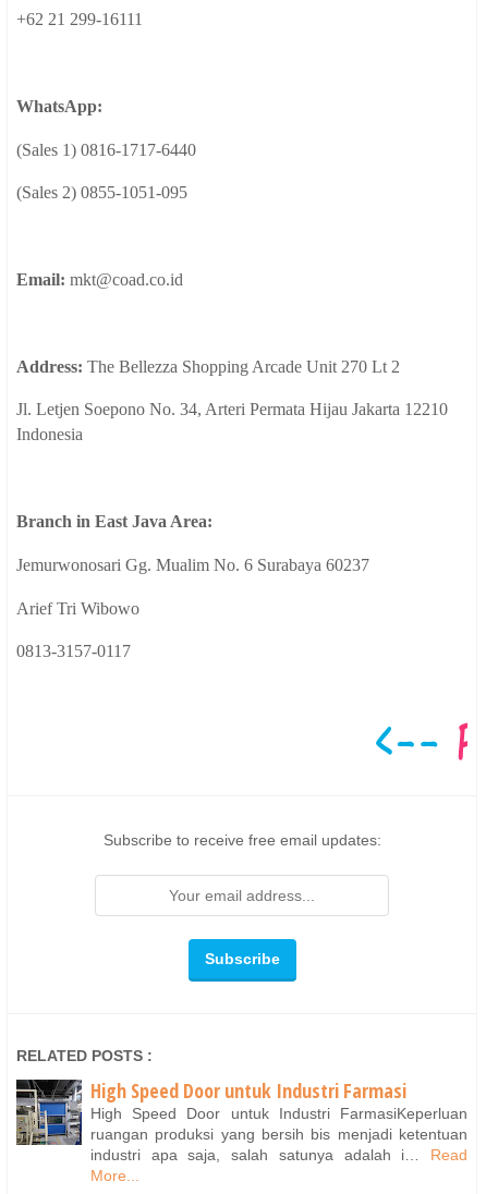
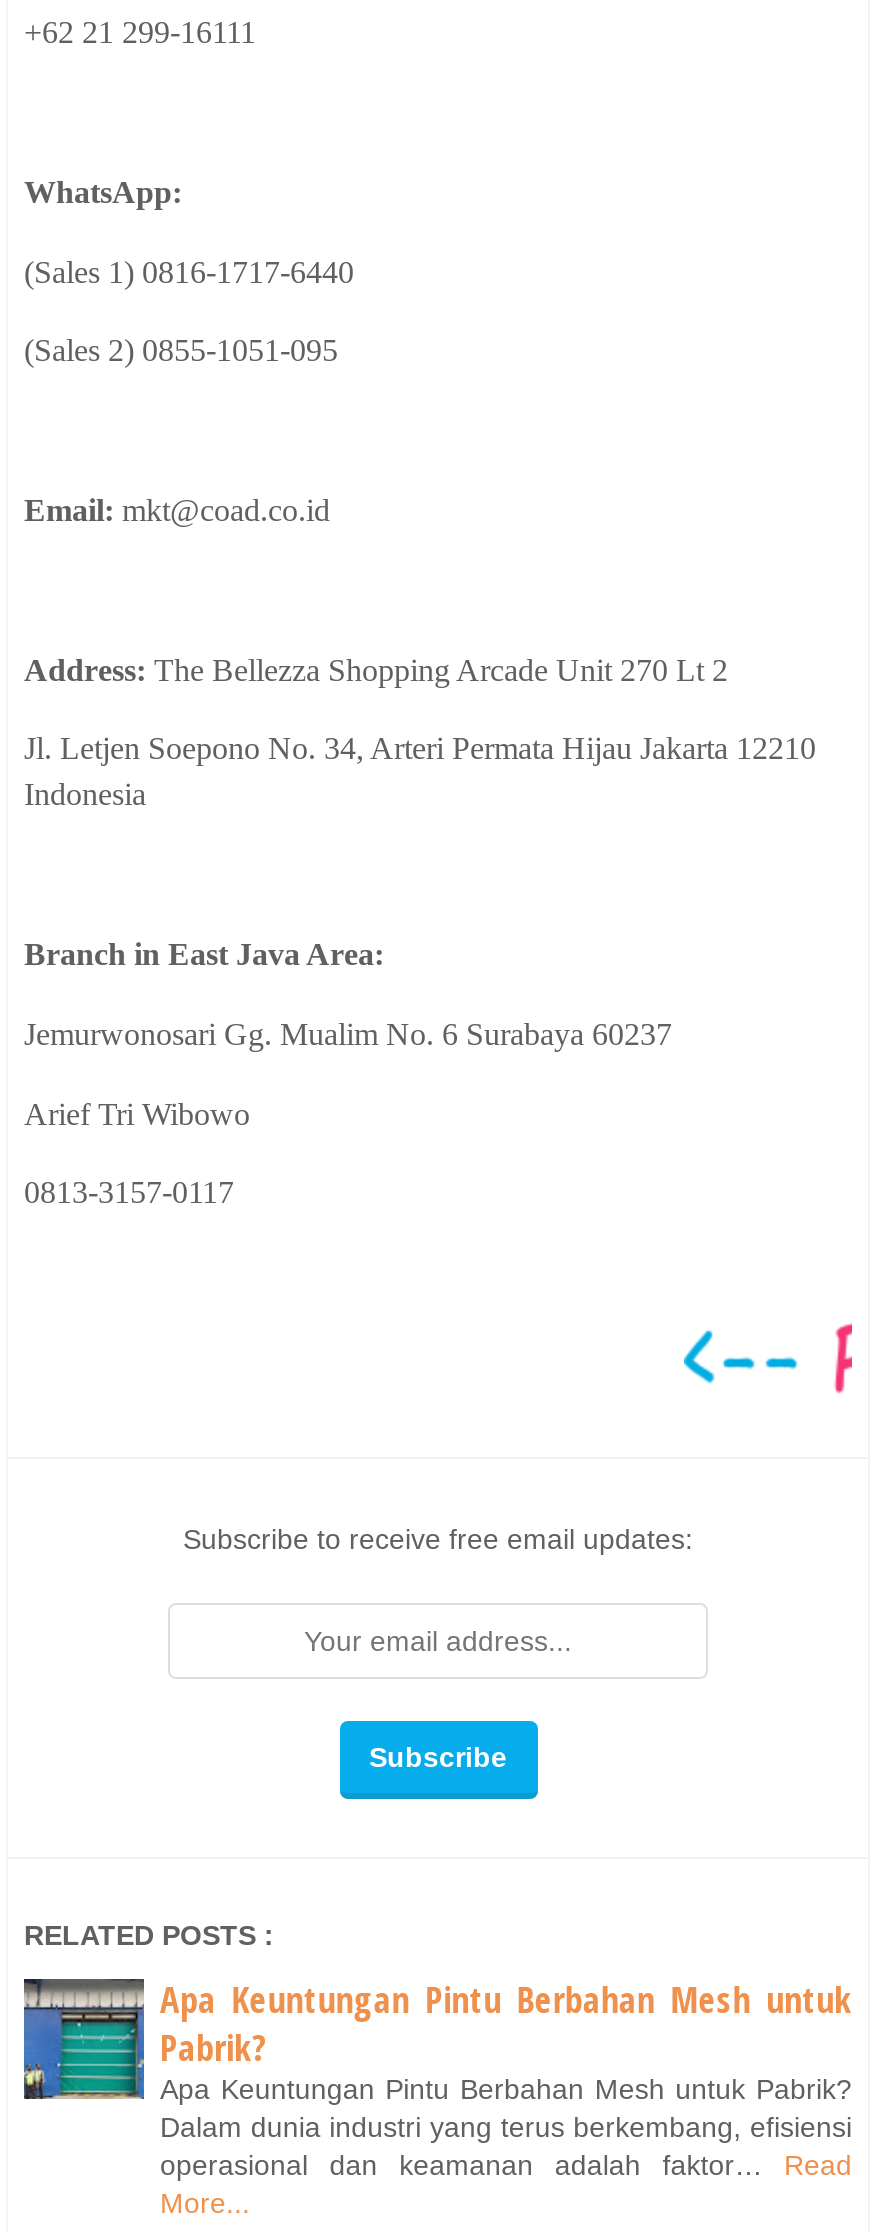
[15,1077,467,1163] [image] | High Speed Door untuk Industri Farmasi | High Speed Door untuk Industri FarmasiKeperluan | ruangan produksi yang bersih bis menjadi ketentuan | industri apa saja, salah satunya adalah i… -> [22,1974,852,2180] [image] | Apa Keuntungan Pintu Berbahan Mesh untuk | Pabrik? | Apa Keuntungan Pintu Berbahan Mesh untuk Pabrik? | Dalam dunia industri yang terus berkembang, efisiensi | operasional dan keamanan adalah faktor…

